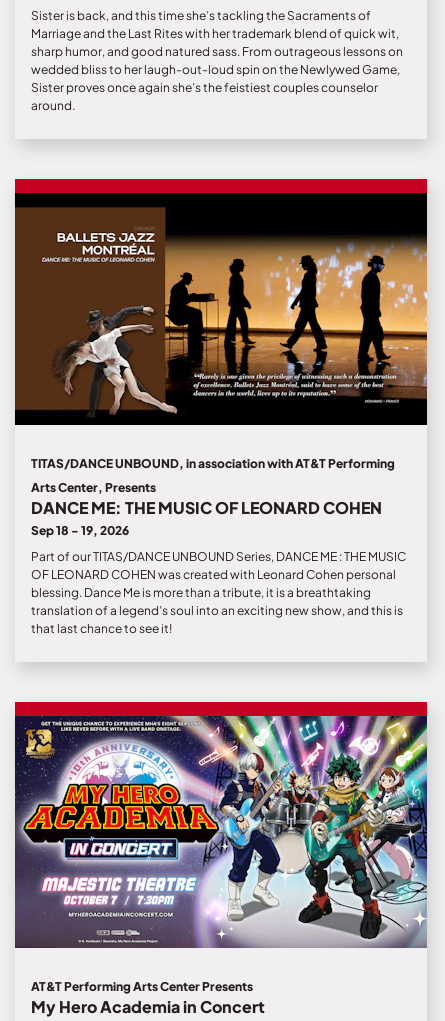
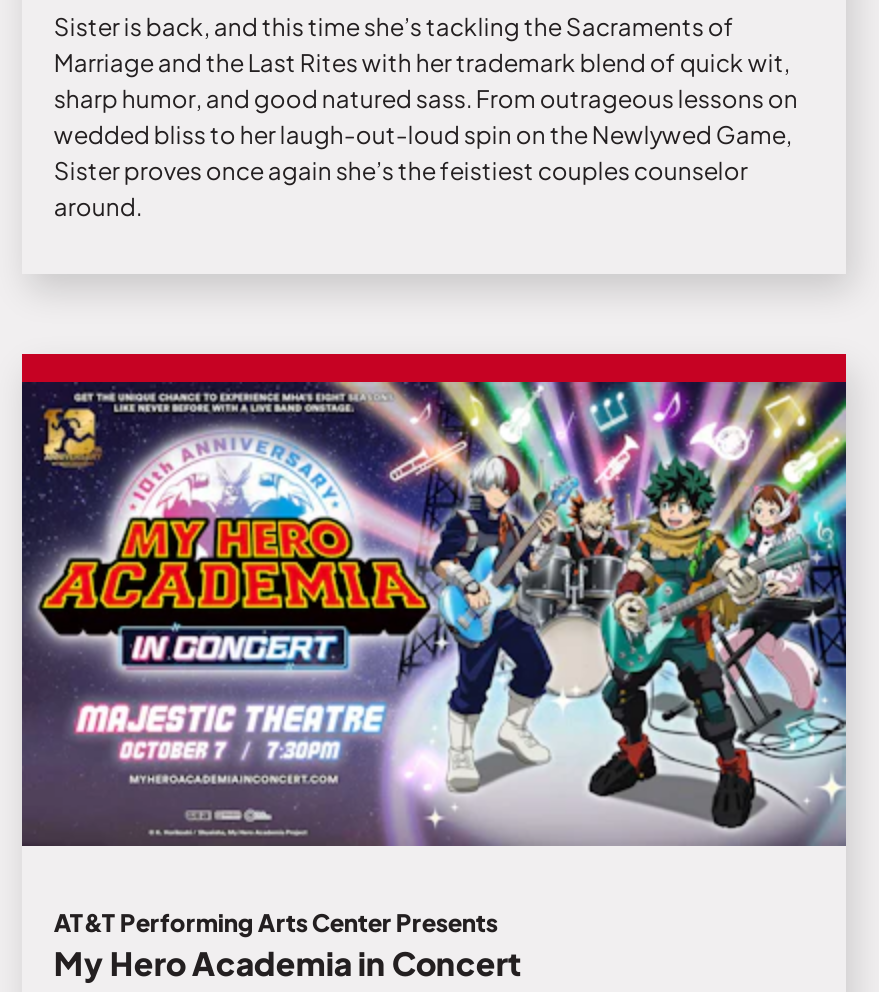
[15,192,428,636] [image] | TITAS/DANCE UNBOUND, in association with AT&T Performing | Arts Center, Presents | DANCE ME: THE MUSIC OF LEONARD COHEN | Sep 18 - 19, 2026 | Part of our TITAS/DANCE UNBOUND Series, DANCE ME : THE MUSIC | OF LEONARD COHEN was created with Leonard Cohen personal | blessing. Dance Me is more than a tribute, it is a breathtaking | translation of a legend’s soul into an exciting new show, and this is | that last chance to see it! -> none

